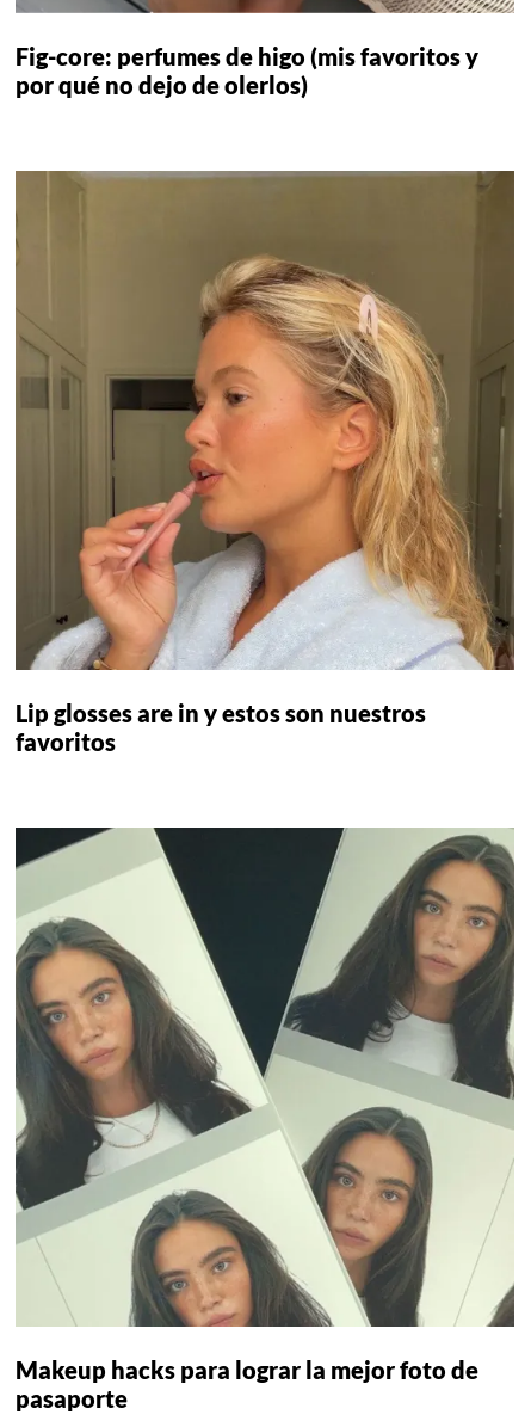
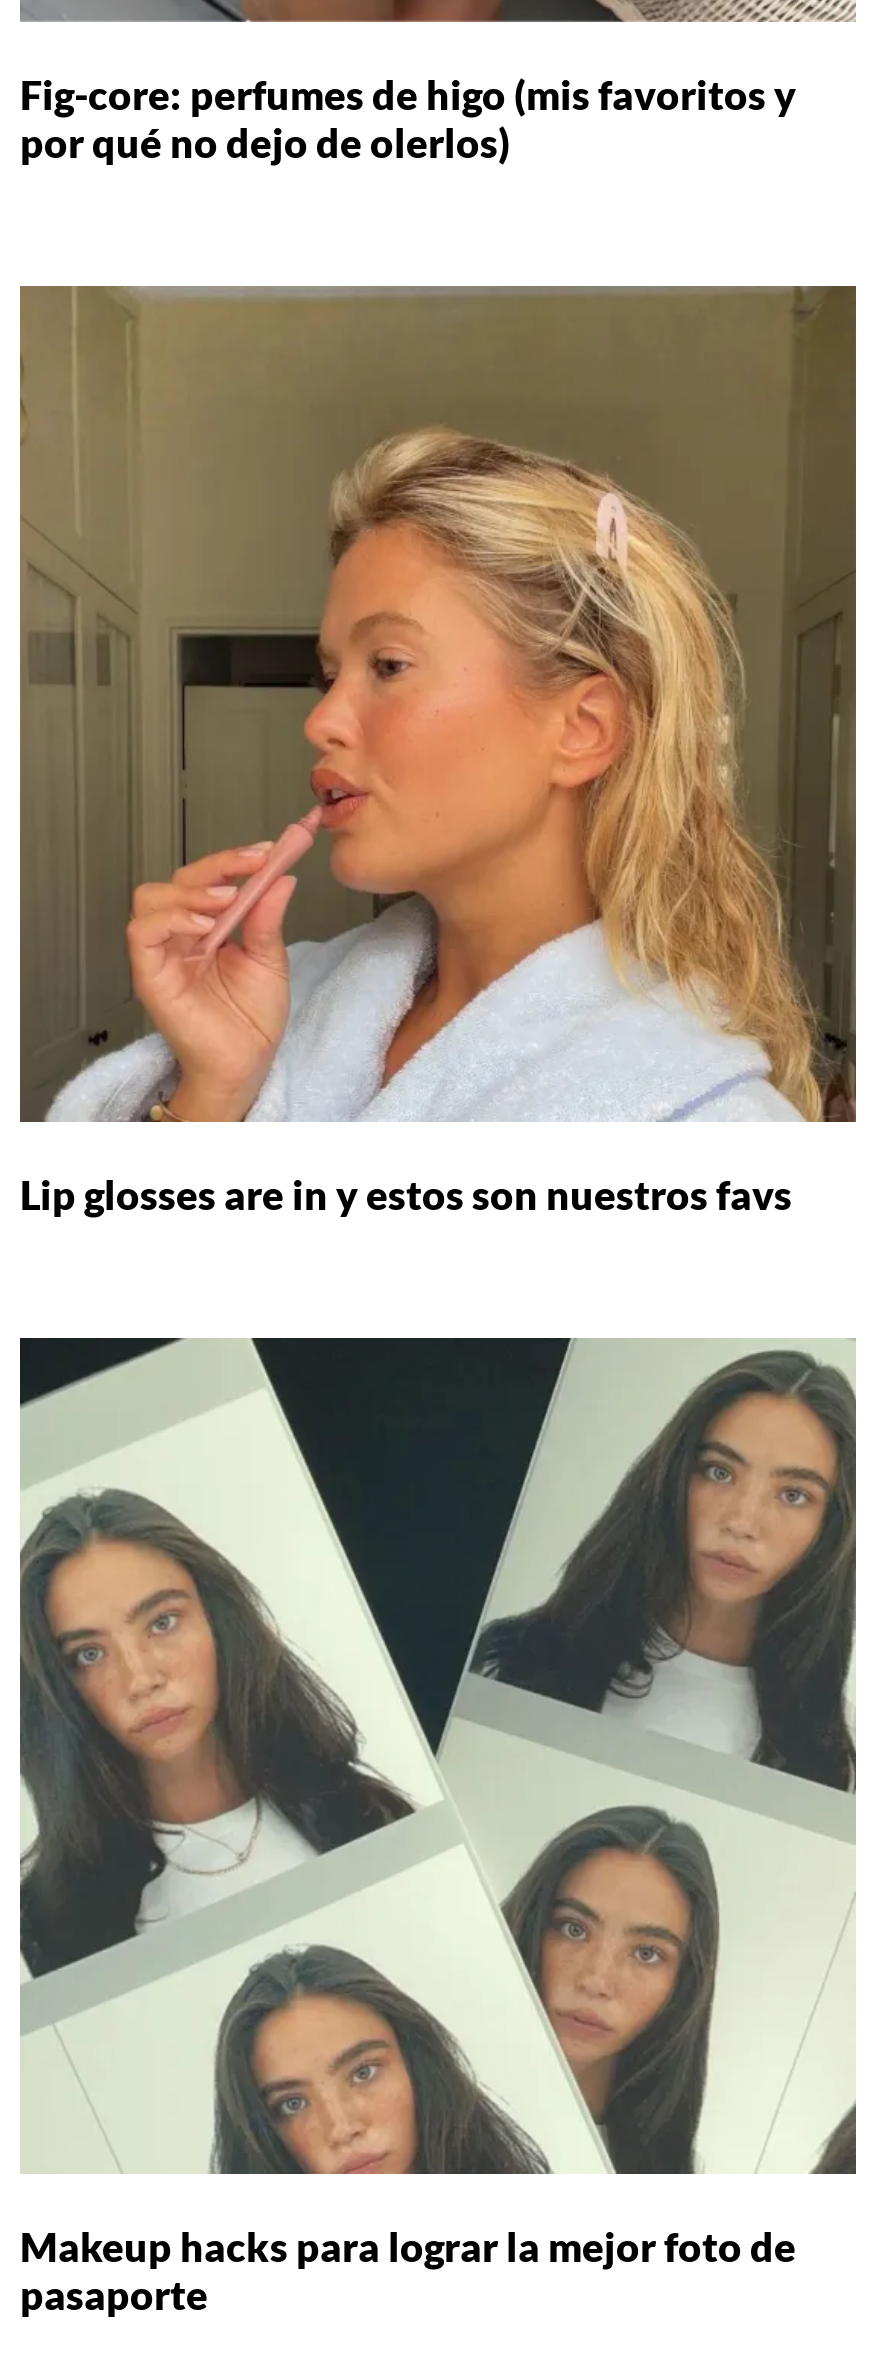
[16,698,426,756] Lip glosses are in y estos son nuestros | favoritos -> [20,1170,792,1218] Lip glosses are in y estos son nuestros favs

